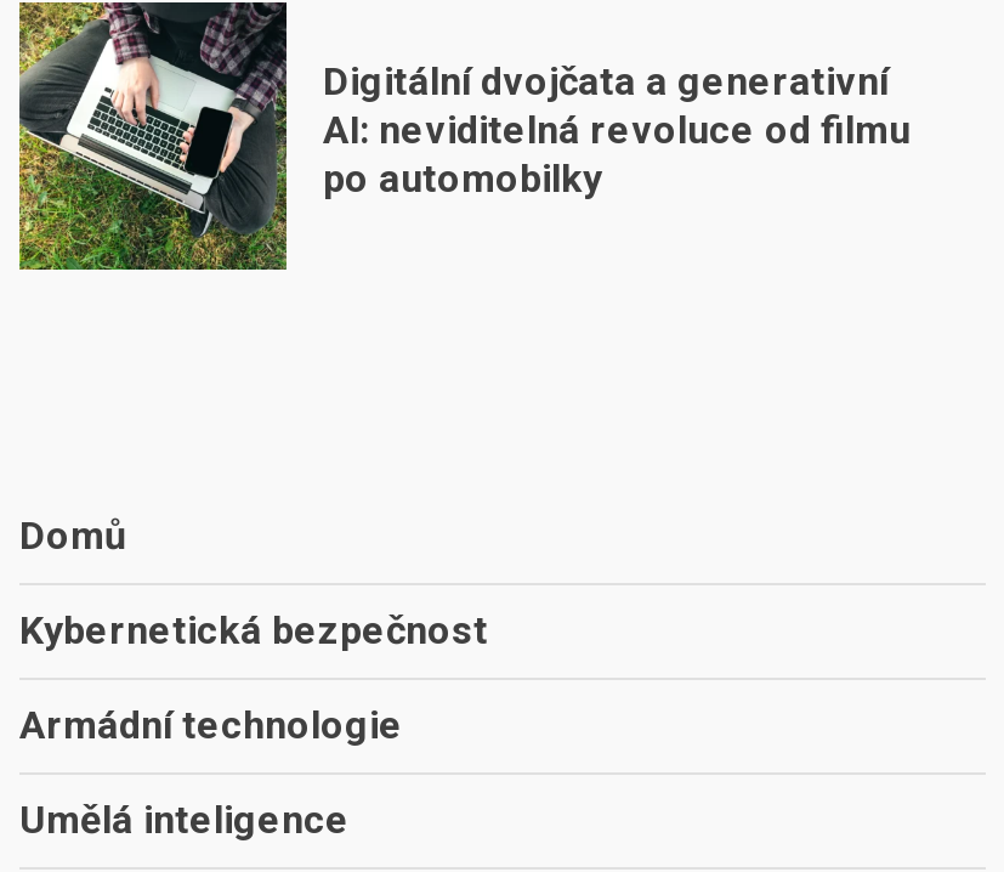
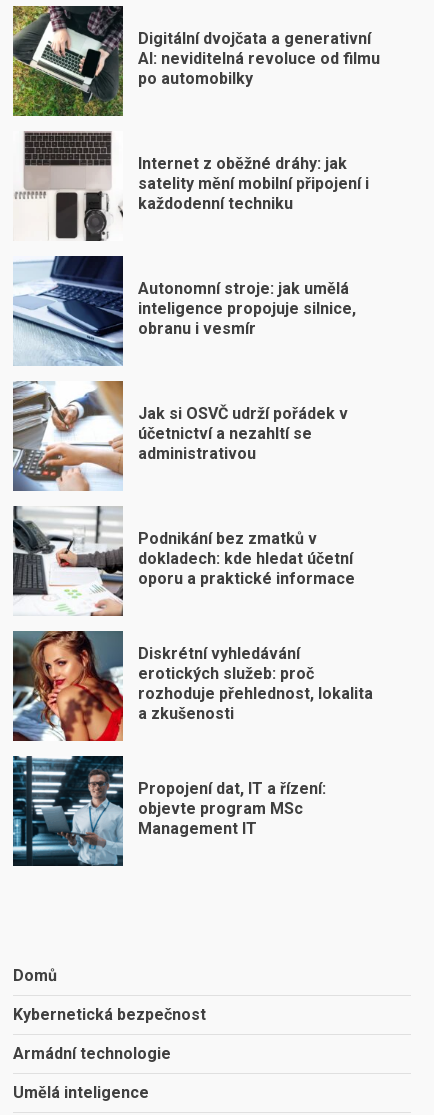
none -> [12,255,356,367] [image] | Autonomní stroje: jak umělá | inteligence propojuje silnice, | obranu i vesmír
none -> [12,380,348,492] [image] | Jak si OSVČ udrží pořádek v | účetnictví a nezahltí se | administrativou
none -> [12,505,355,617] [image] | Podnikání bez zmatků v | dokladech: kde hledat účetní | oporu a praktické informace
none -> [12,630,373,742] [image] | Diskrétní vyhledávání | erotických služeb: proč | rozhoduje přehlednost, lokalita | a zkušenosti
none -> [12,755,326,867] [image] | Propojení dat, IT a řízení: | objevte program MSc | Management IT
none -> [14,130,369,242] [image] | Internet z oběžné dráhy: jak | satelity mění mobilní připojení i | každodenní techniku

